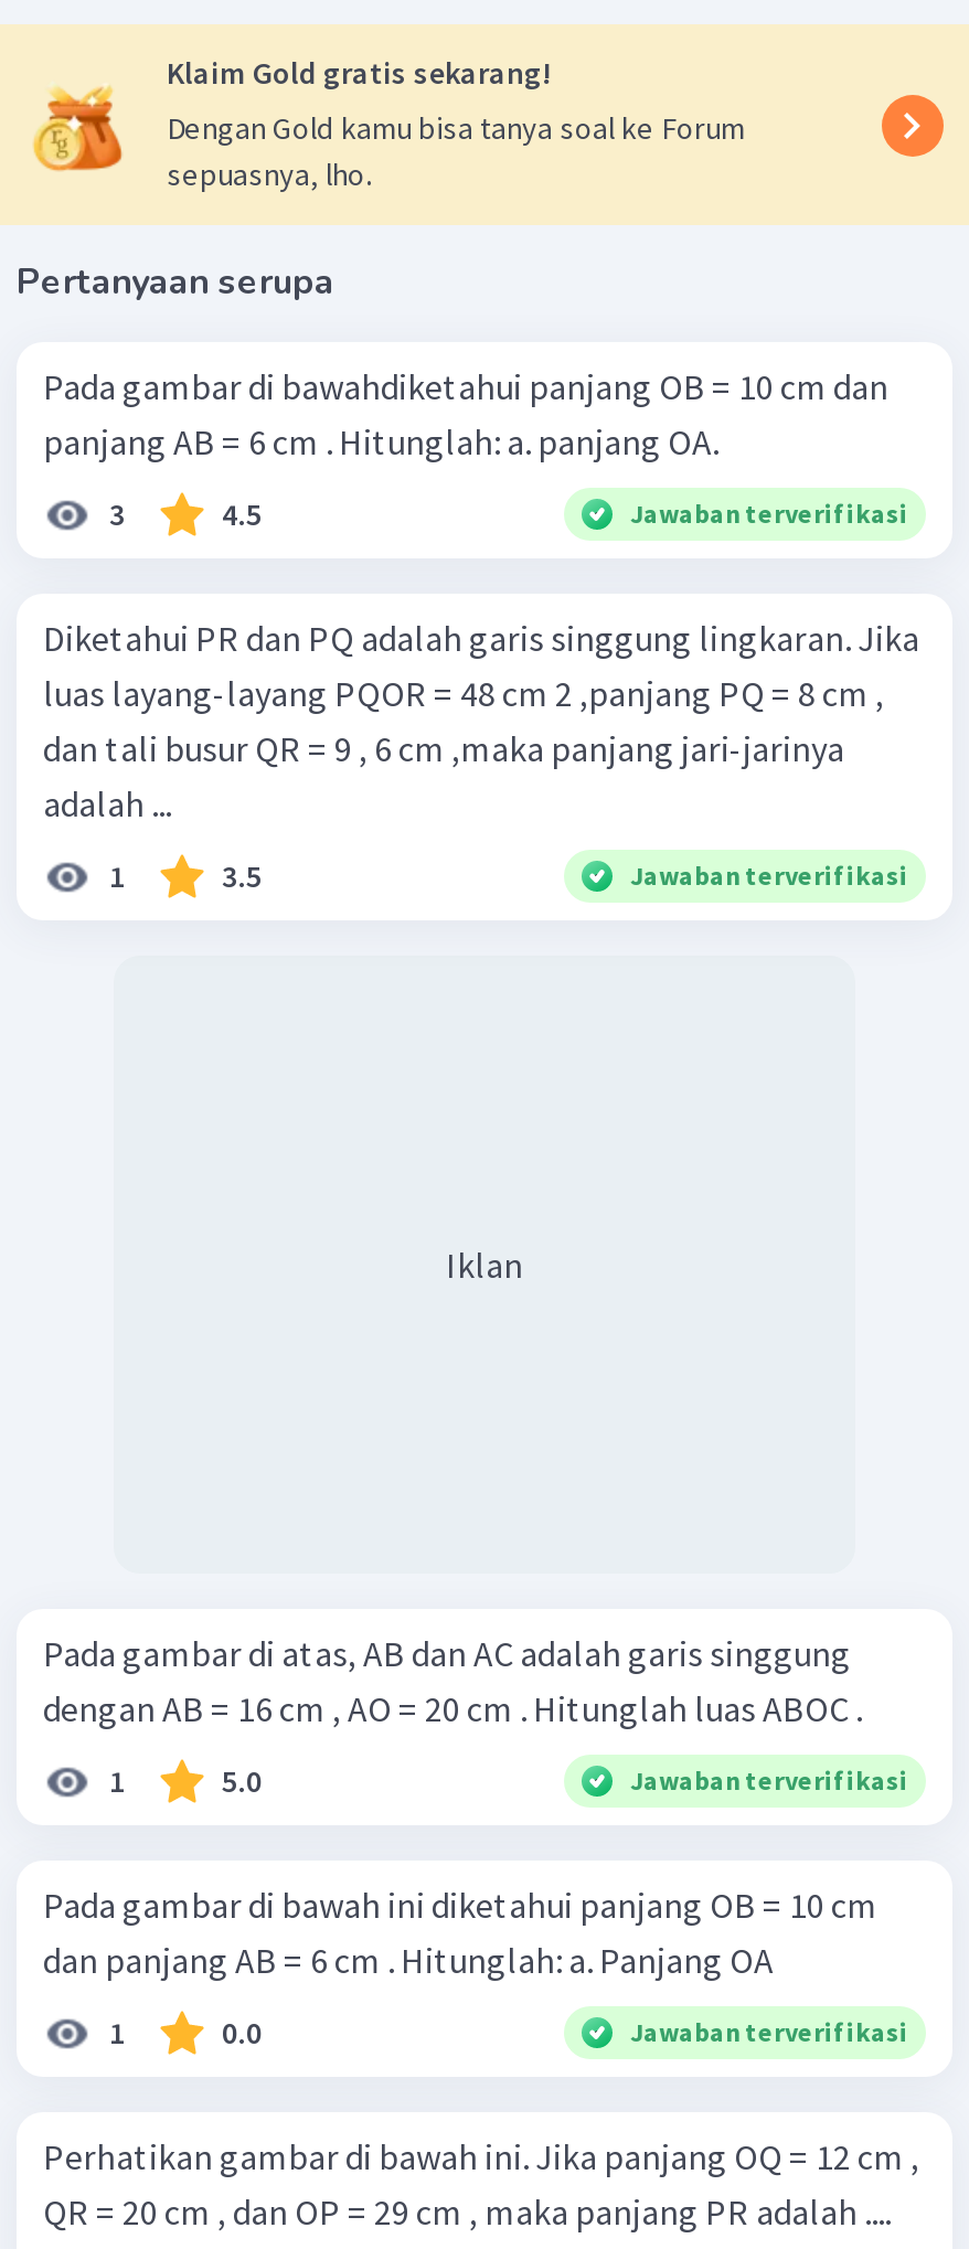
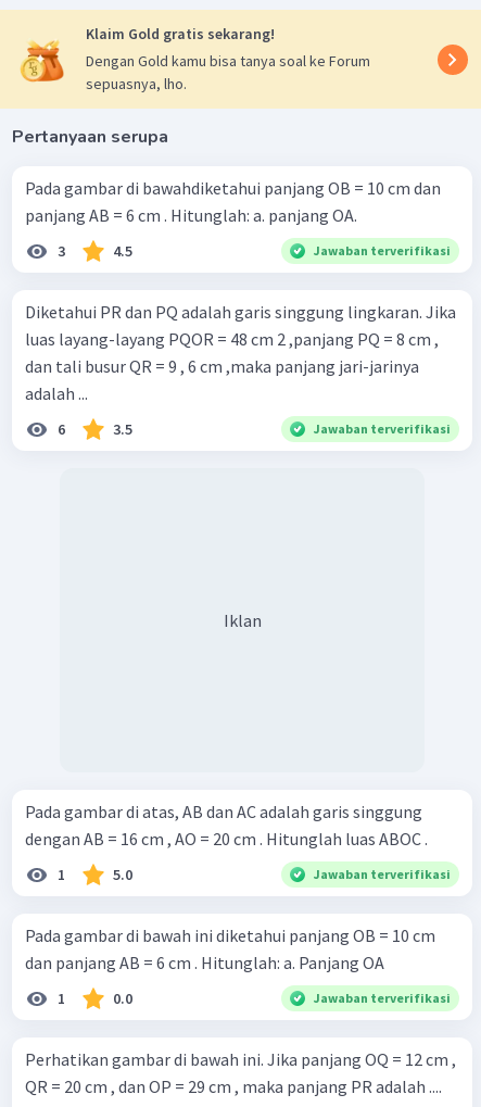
[109,857,125,897] 1 -> [58,420,65,439] 6

